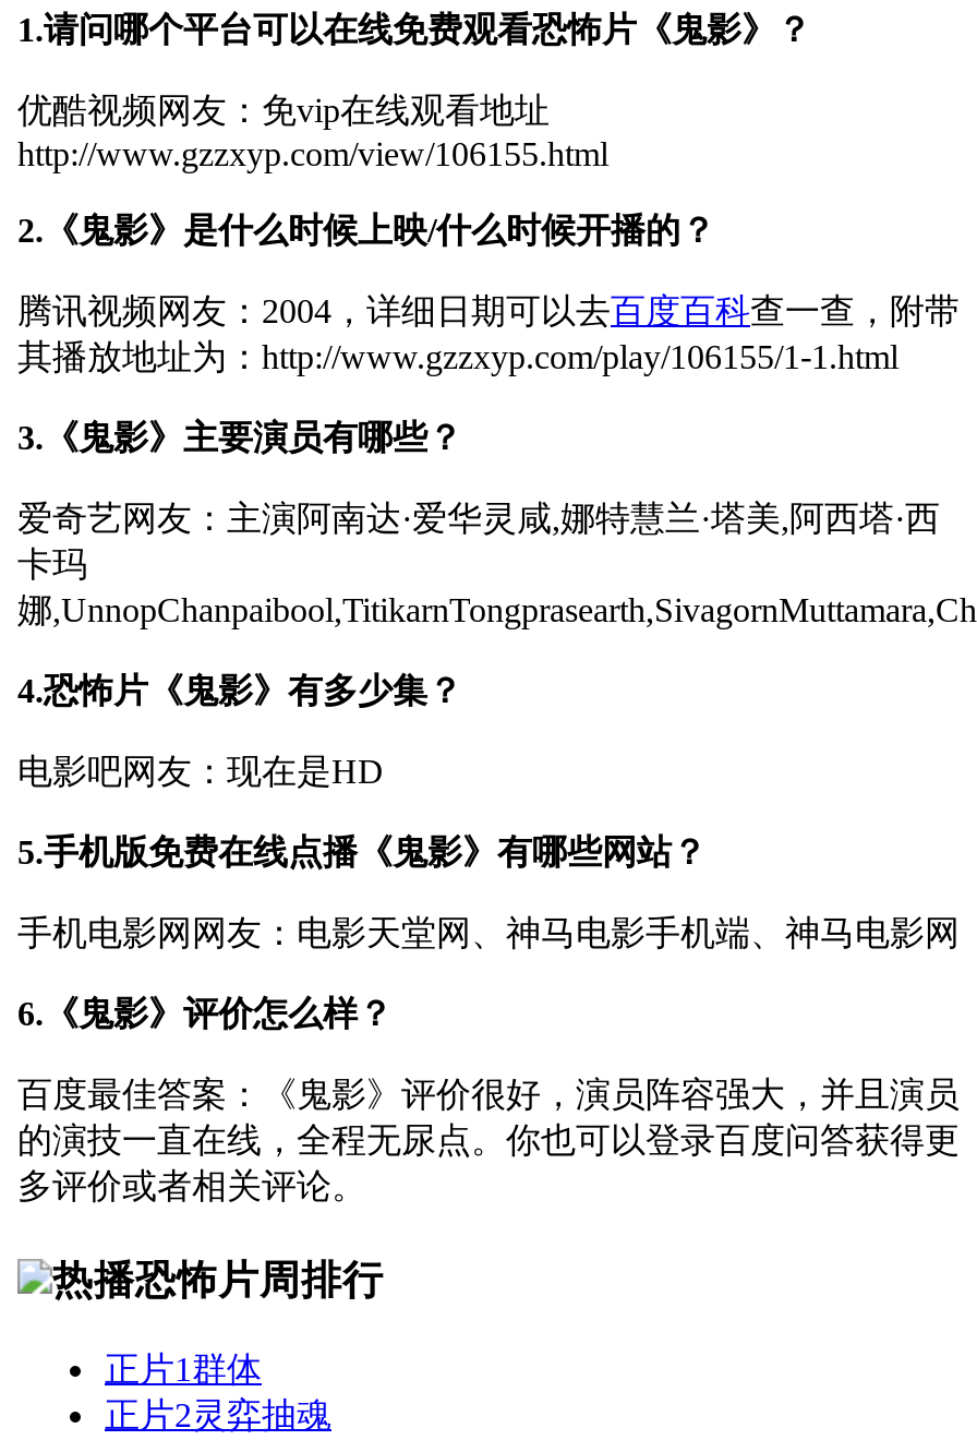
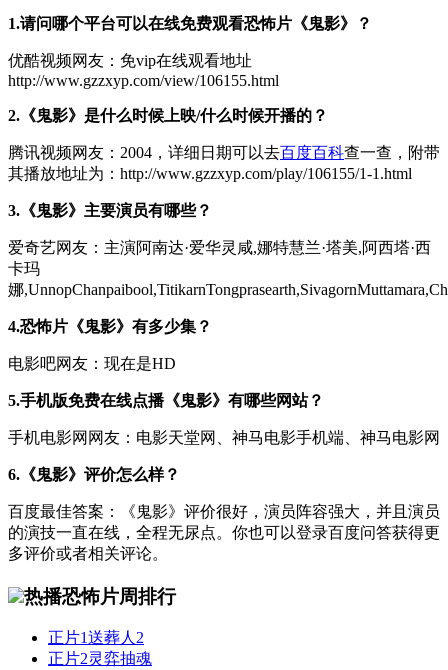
[105,1352,262,1389] 正片1群体 -> [48,629,144,646] 正片1送葬人2

